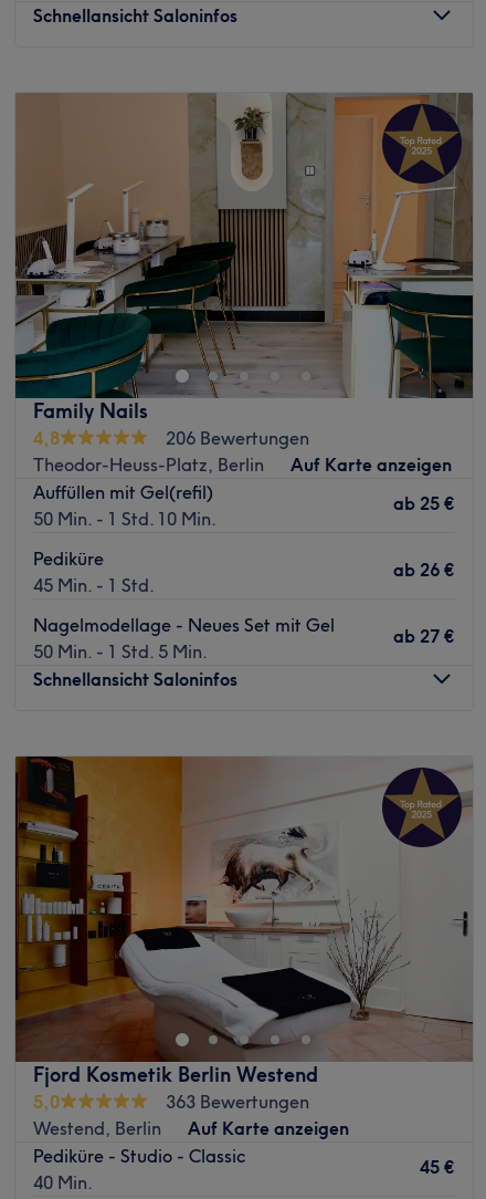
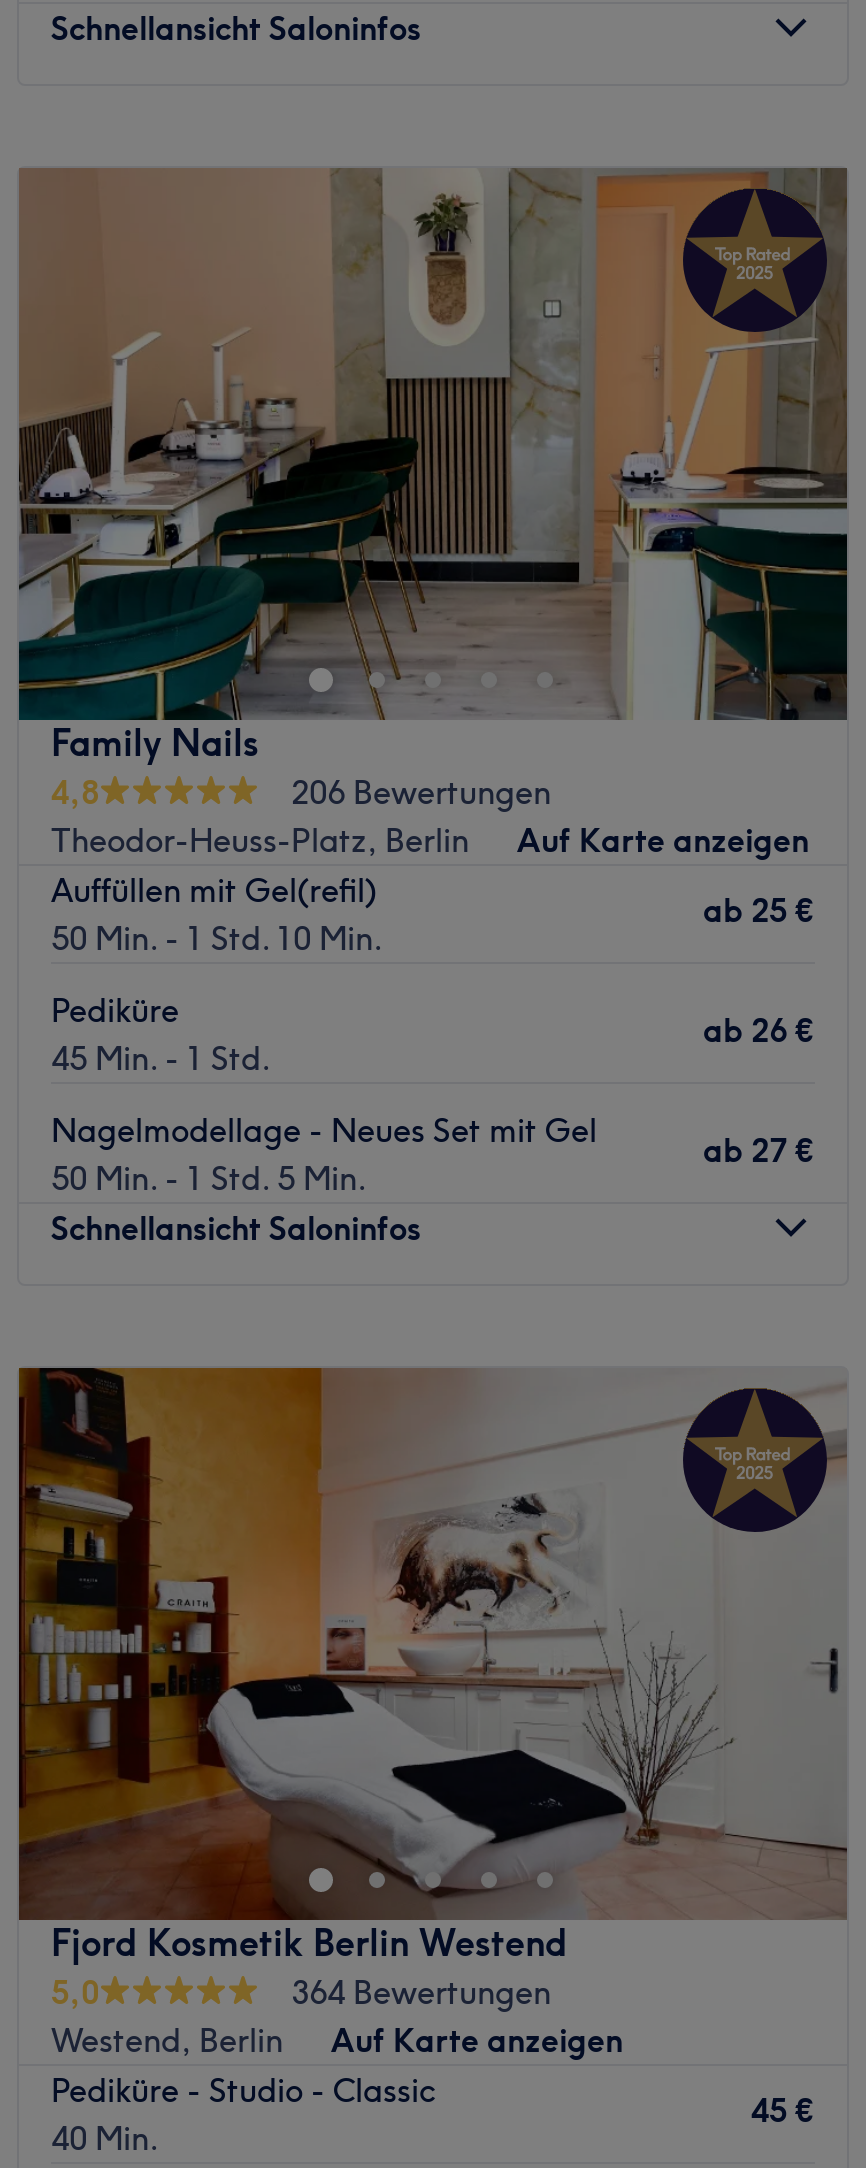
[166,1090,309,1113] 363 Bewertungen -> [291,1972,551,2012] 364 Bewertungen

